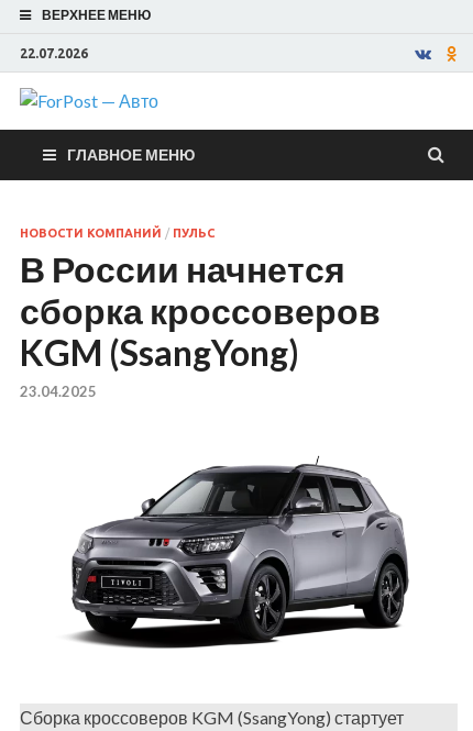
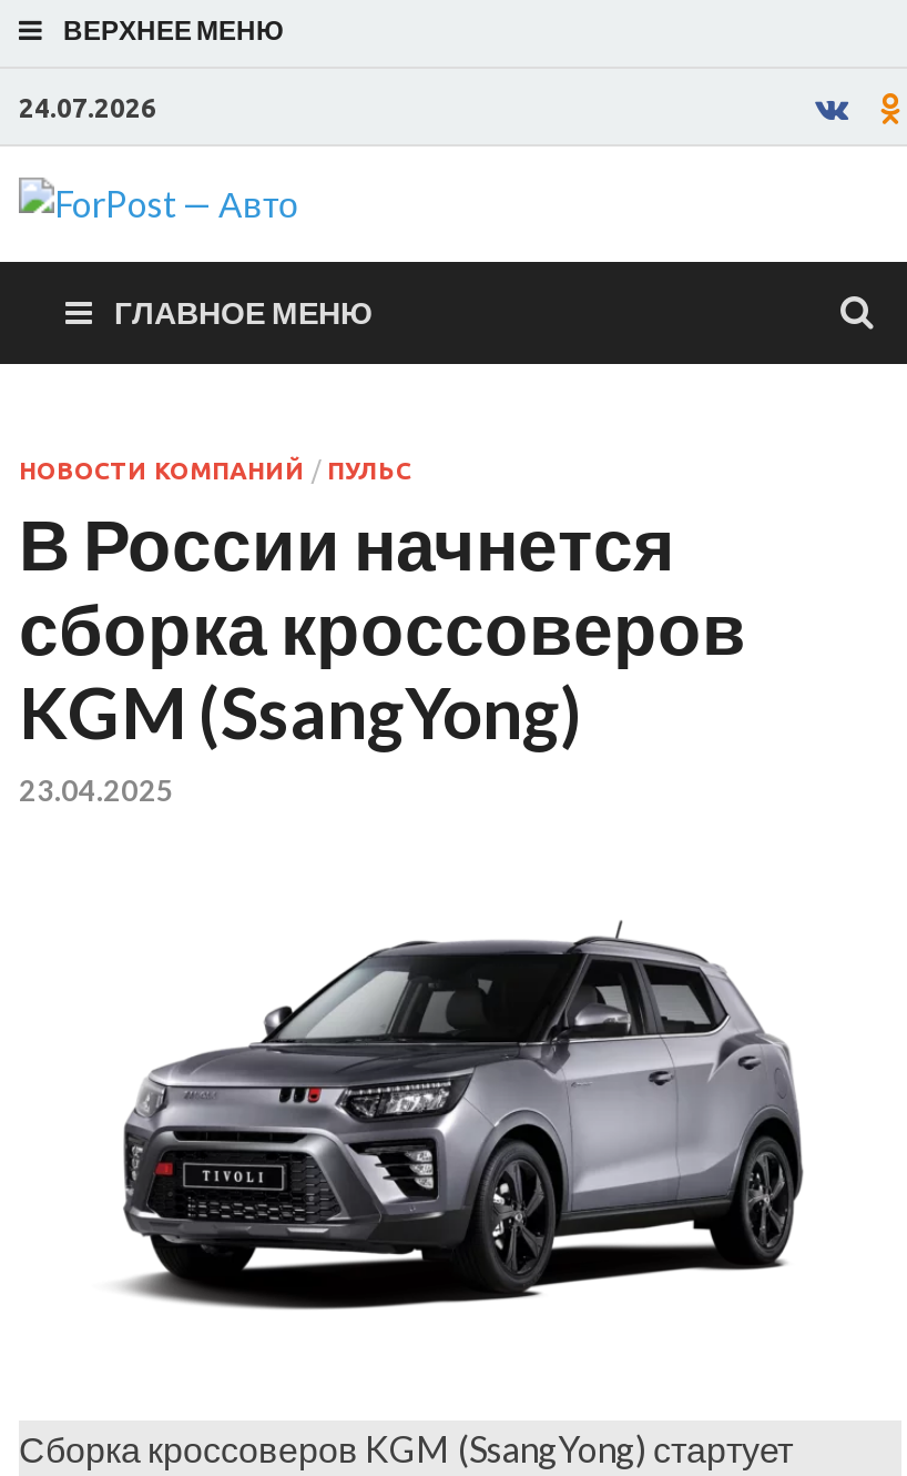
[20,46,88,60] 22.07.2026 -> [19,92,156,121] 24.07.2026

